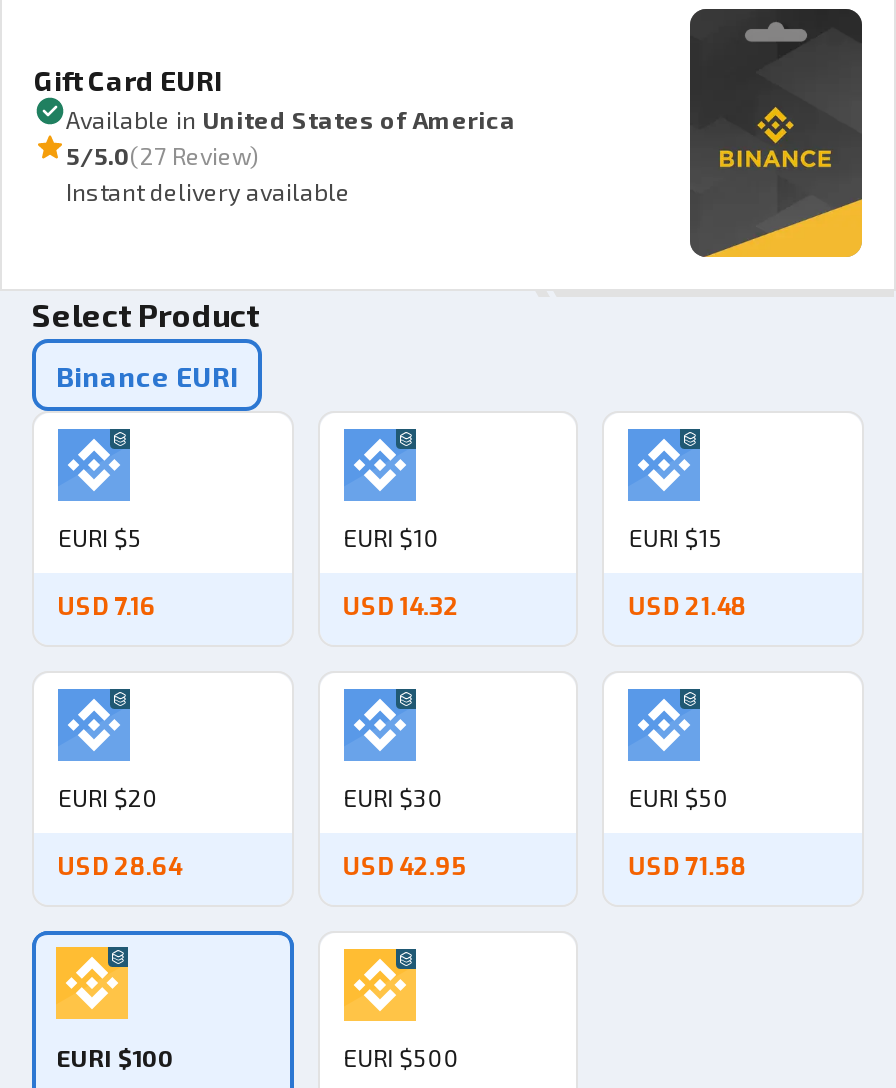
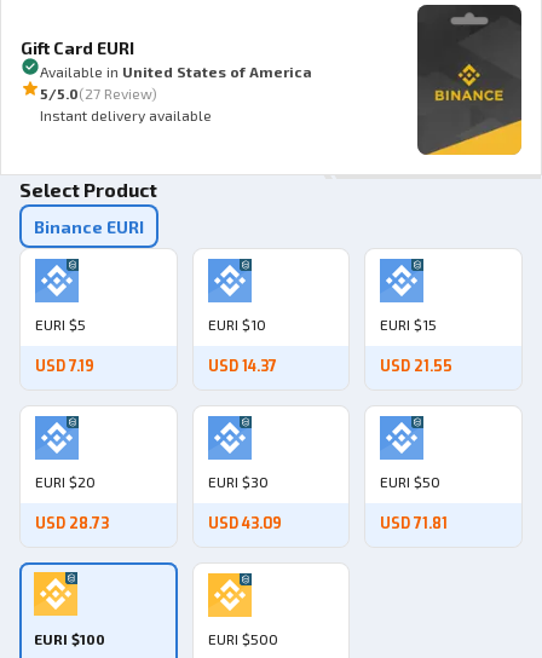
[58,591,156,623] USD 7.16 -> [35,357,94,376] USD 7.19
[343,591,459,623] USD 14.32 -> [208,357,277,376] USD 14.37
[629,591,747,623] USD 21.48 -> [380,357,453,376] USD 21.55
[58,851,182,883] USD 28.64 -> [35,514,109,533] USD 28.73
[343,851,467,883] USD 42.95 -> [208,514,282,533] USD 43.09
[629,851,747,883] USD 71.58 -> [380,514,448,533] USD 71.81

